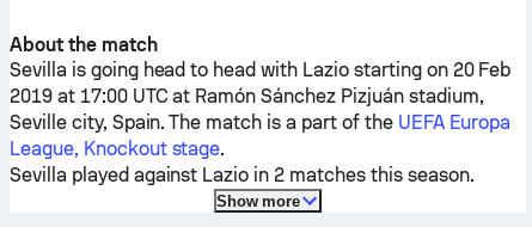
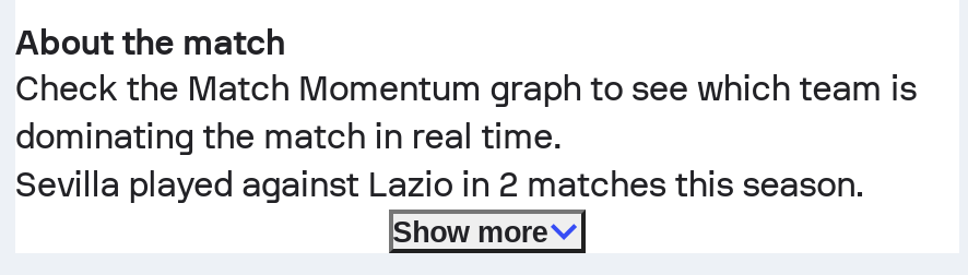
[10,59,511,160] Sevilla is going head to head with Lazio starting on 20 Feb | 2019 at 17:00 UTC at Ramón Sánchez Pizjuán stadium, | Seville city, Spain. The match is a part of the UEFA Europa | League, Knockout stage. -> [15,68,917,157] Check the Match Momentum graph to see which team is | dominating the match in real time.

